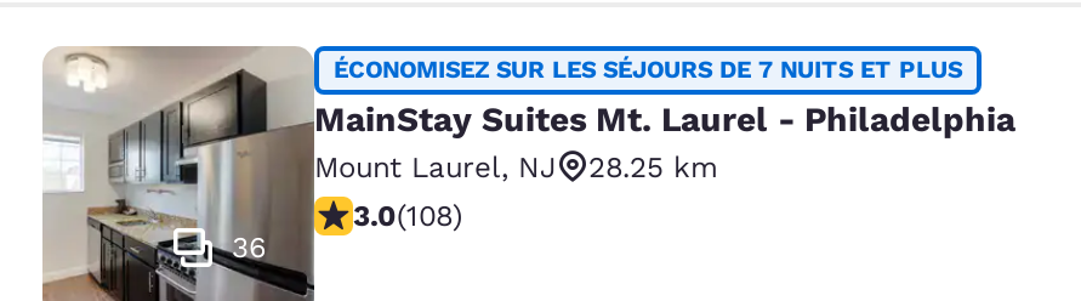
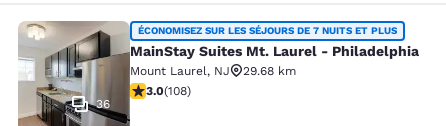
[314,150,717,184] Mount Laurel, NJ 28.25 km -> [130,64,296,78] Mount Laurel, NJ 29.68 km

